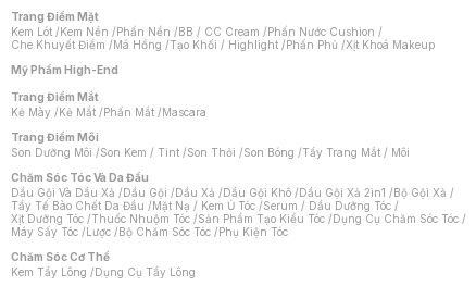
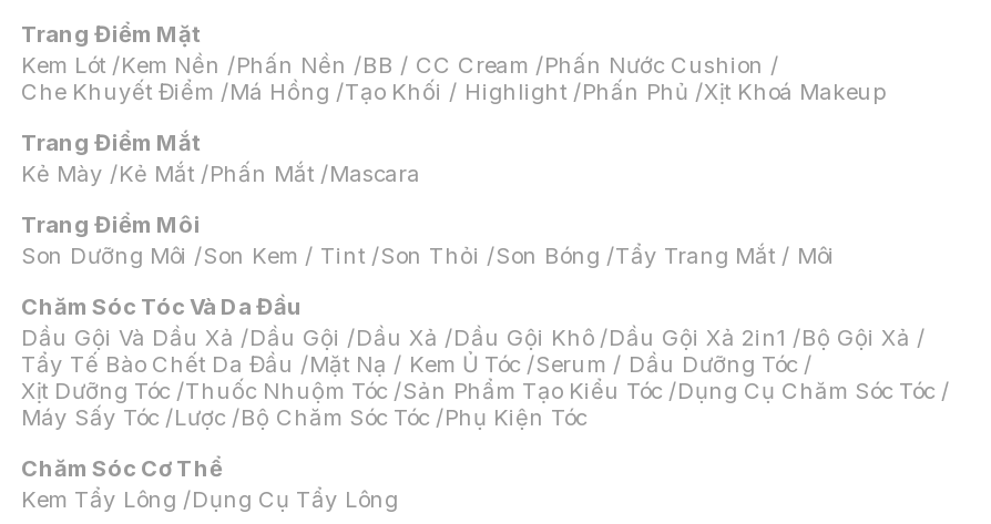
[11,63,118,76] Mỹ Phẩm High-End -> none

